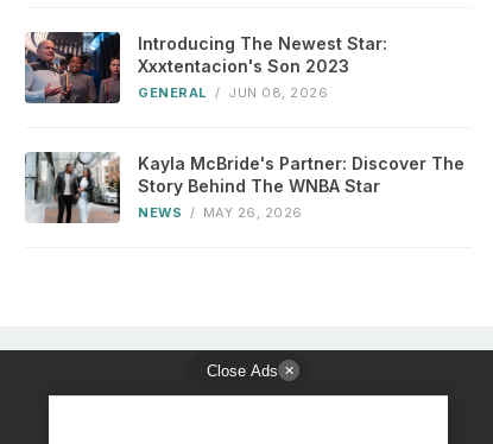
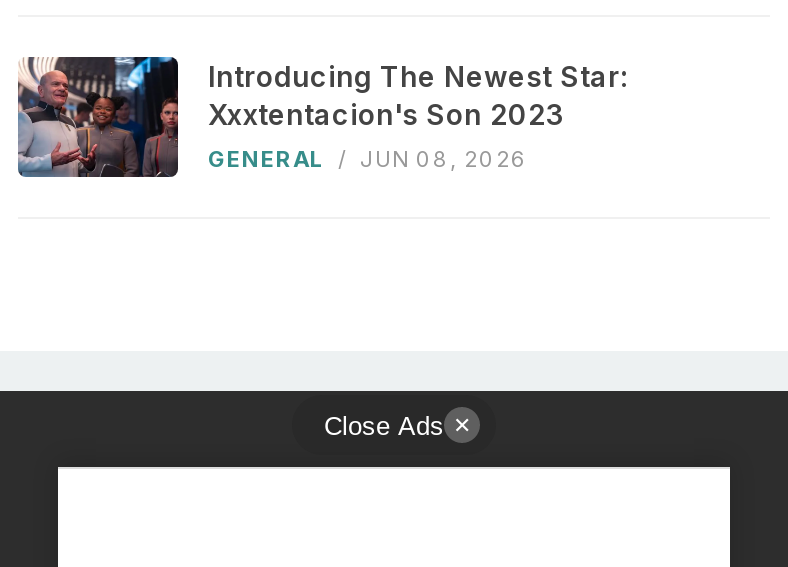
[24,151,464,224] [image] | Kayla McBride's Partner: Discover The | Story Behind The WNBA Star | NEWS / MAY 26, 2026 -> none

